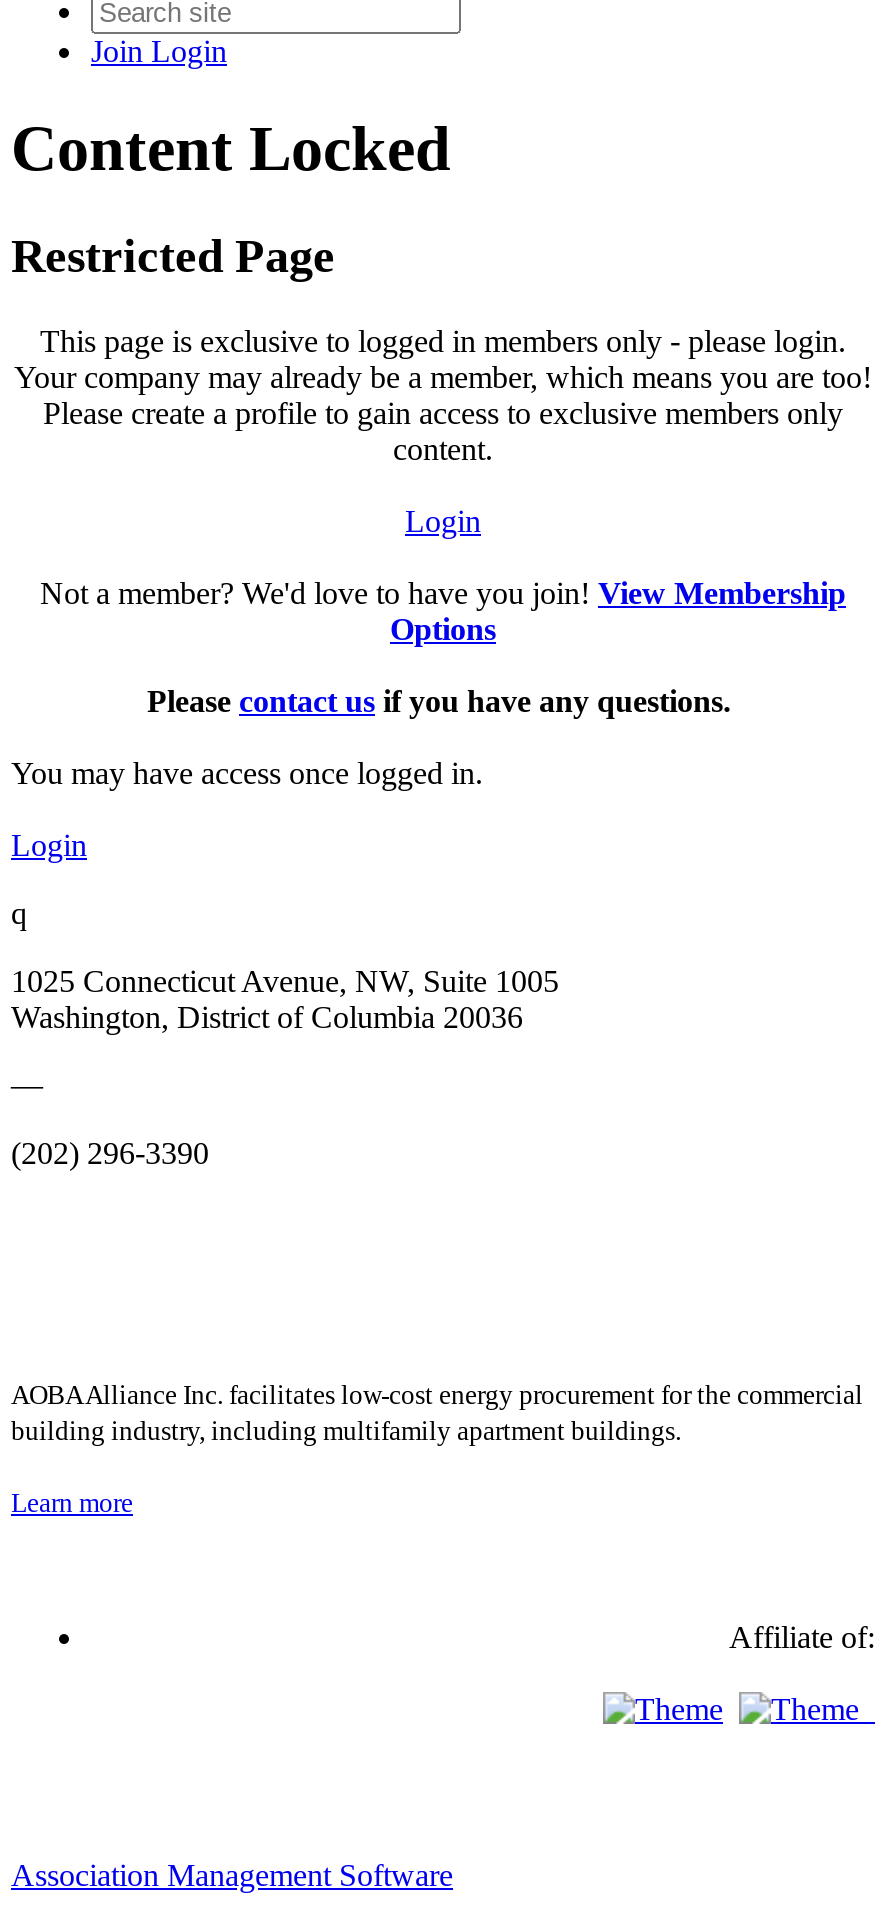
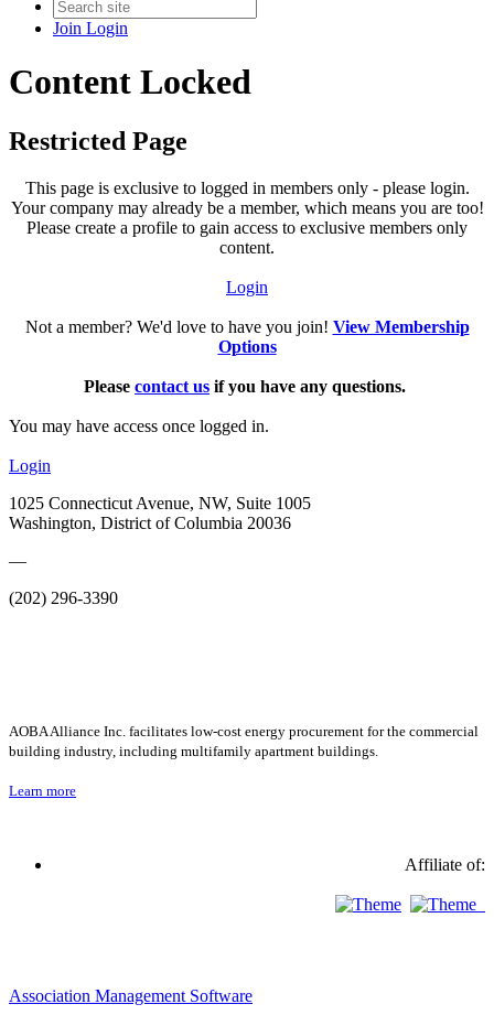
[11,896,27,930] q -> none

